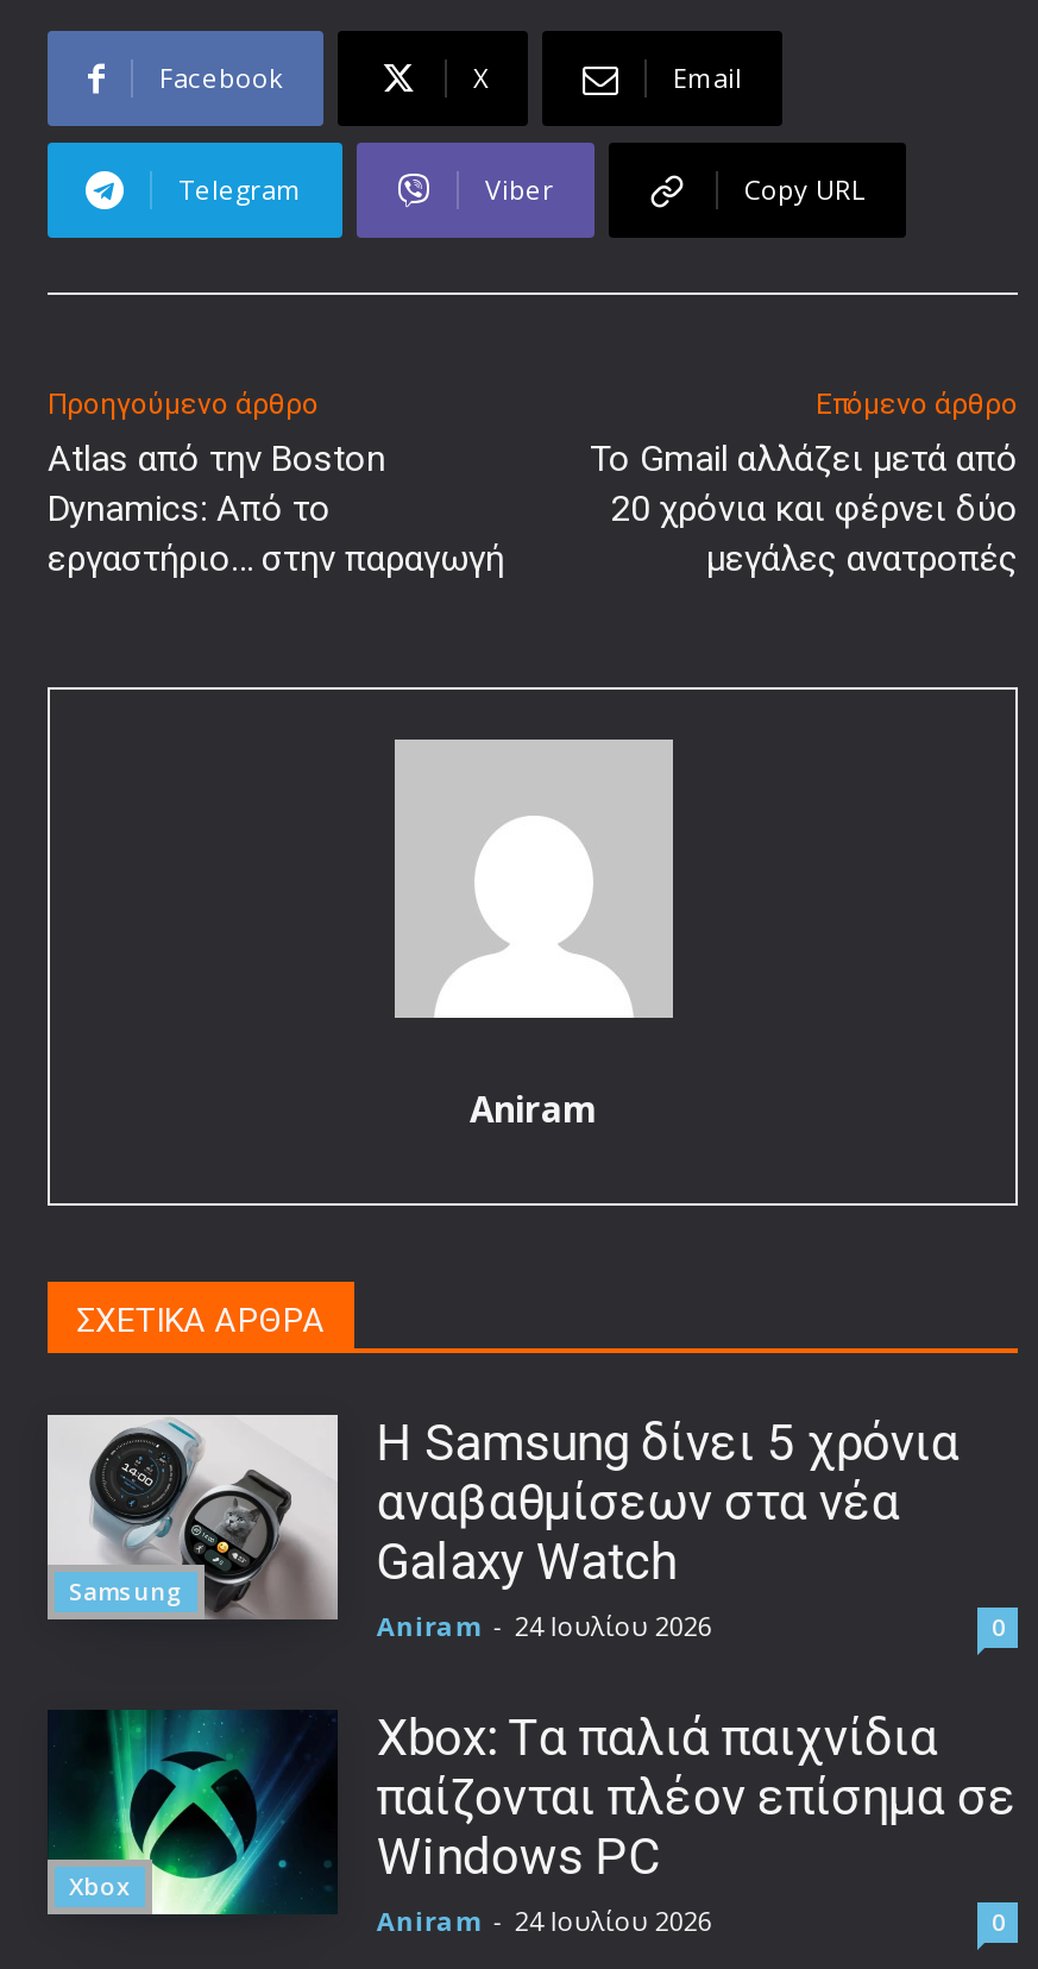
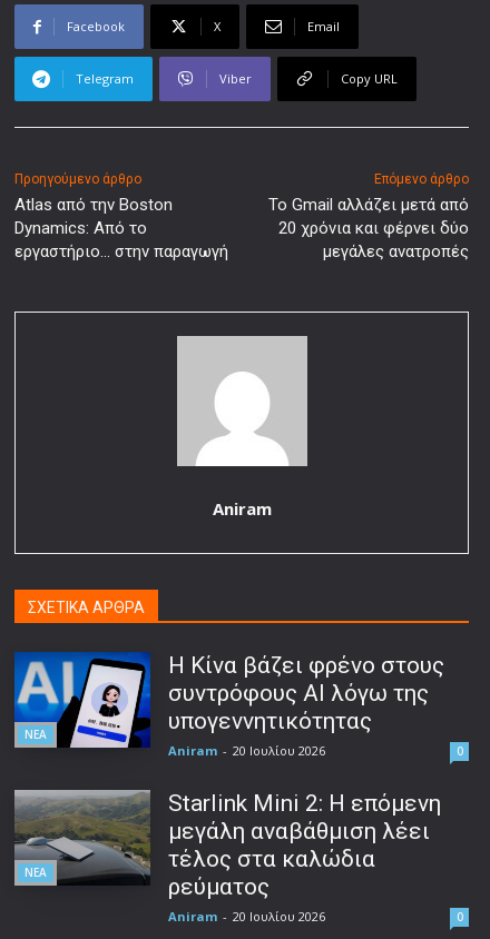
[45,1413,340,1622] [image] | Samsung -> [13,652,151,748] [image] | ΝΕΑ
[377,1416,959,1644] Η Samsung δίνει 5 χρόνια | αναβαθμίσεων στα νέα | Galaxy Watch | Aniram - 24 Ιουλίου 2026 -> [169,652,445,759] Η Κίνα βάζει φρένο στους | συντρόφους AI λόγω της | υπογεννητικότητας | Aniram - 20 Ιουλίου 2026
[48,1710,338,1917] [image] | Xbox -> [13,789,150,886] [image] | ΝΕΑ
[377,1711,1016,1939] Xbox: Τα παλιά παιχνίδια | παίζονται πλέον επίσημα σε | Windows PC | Aniram - 24 Ιουλίου 2026 -> [169,790,441,925] Starlink Mini 2: Η επόμενη | μεγάλη αναβάθμιση λέει | τέλος στα καλώδια | ρεύματος | Aniram - 20 Ιουλίου 2026

